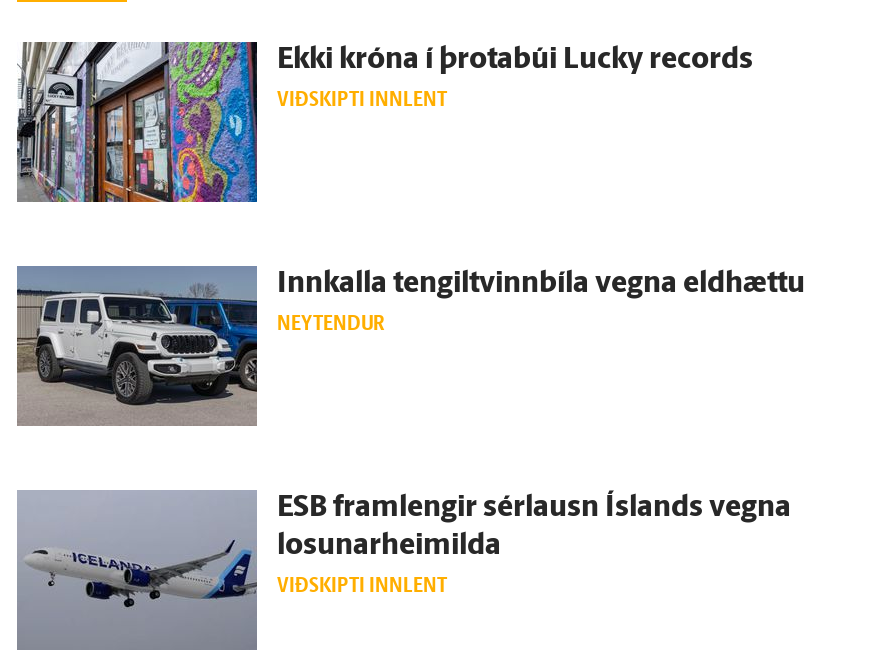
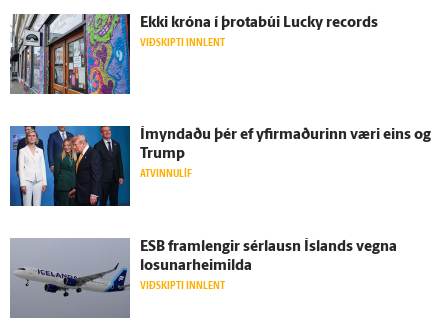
[15,264,805,428] [image] | Innkalla tengiltvinnbíla vegna eldhættu | NEYTENDUR -> [9,125,431,207] [image] | Ímyndaðu þér ef yfirmaðurinn væri eins og | Trump | ATVINNULÍF

